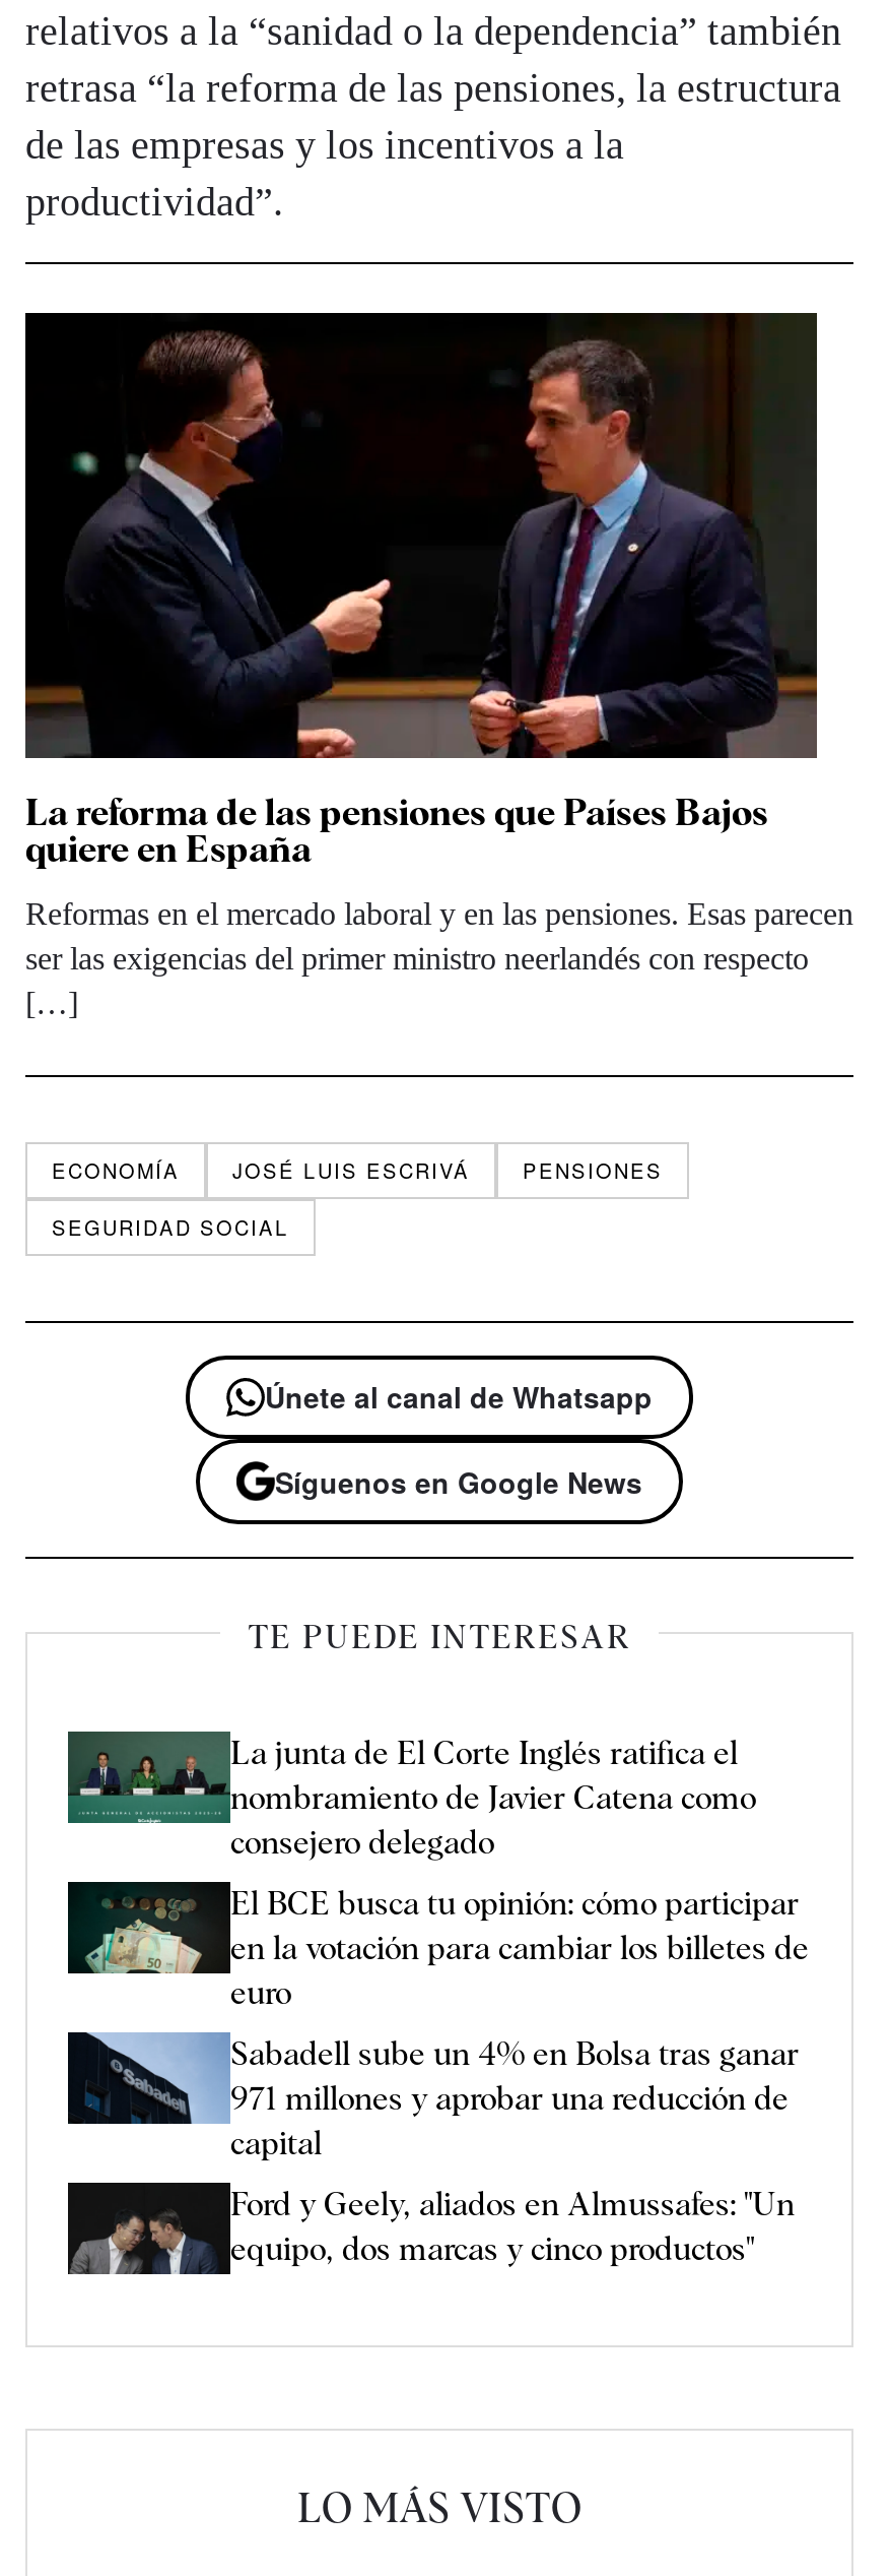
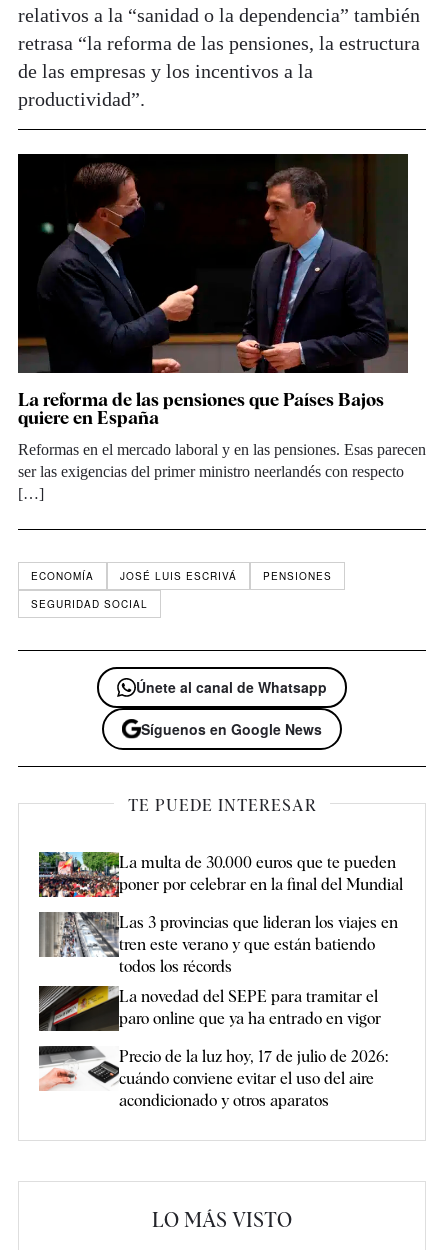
[68,1730,756,1861] [image] | La junta de El Corte Inglés ratifica el | nombramiento de Javier Catena como | consejero delegado -> [39,851,403,898] [image] | La multa de 30.000 euros que te pueden | poner por celebrar en la final del Mundial
[66,1880,809,2012] [image] | El BCE busca tu opinión: cómo participar | en la votación para cambiar los billetes de | euro -> [38,911,398,976] [image] | Las 3 provincias que lideran los viajes en | tren este verano y que están batiendo | todos los récords
[70,2032,799,2162] [image] | Sabadell sube un 4% en Bolsa tras ganar | 971 millones y aprobar una reducción de | capital -> [38,985,381,1032] [image] | La novedad del SEPE para tramitar el | paro online que ya ha entrado en vigor
[66,2154,795,2276] [image] | Ford y Geely, aliados en Almussafes: "Un | equipo, dos marcas y cinco productos" -> [38,1046,388,1110] [image] | Precio de la luz hoy, 17 de julio de 2026: | cuándo conviene evitar el uso del aire | acondicionado y otros aparatos

